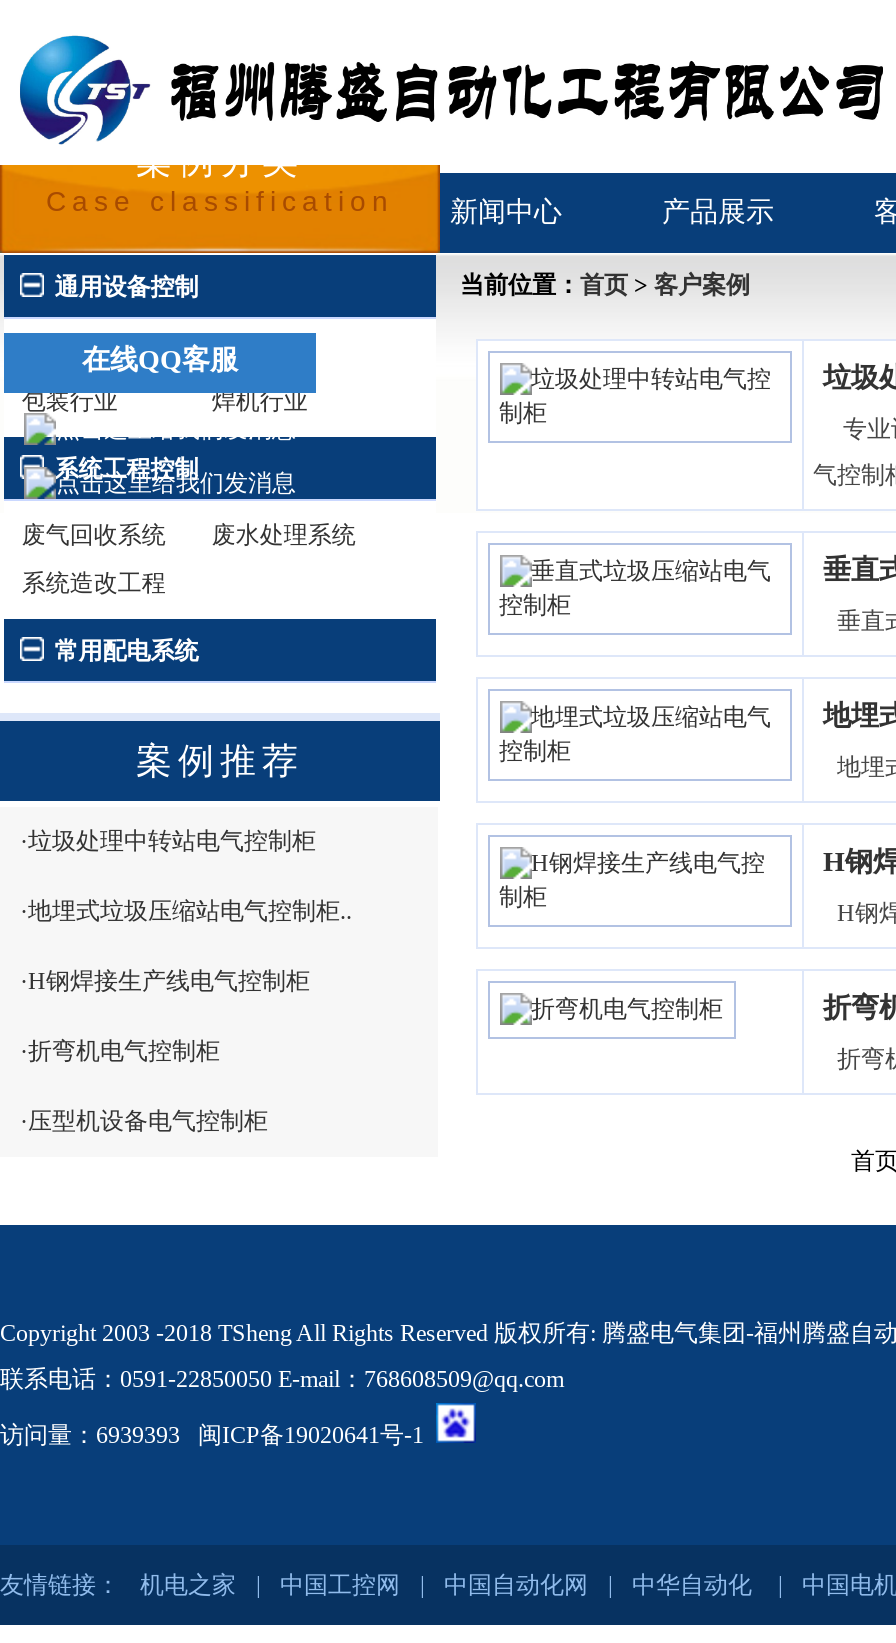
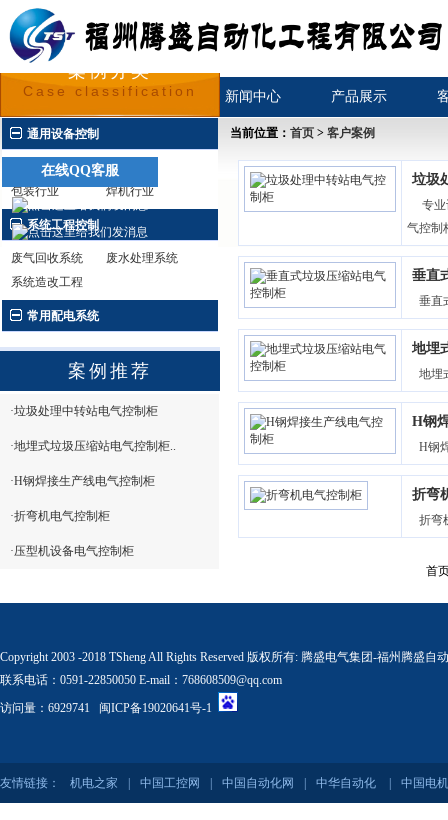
[0,1421,424,1449] 访问量：6939393闽ICP备19020641号-1 -> [0,701,212,715] 访问量：6929741闽ICP备19020641号-1

